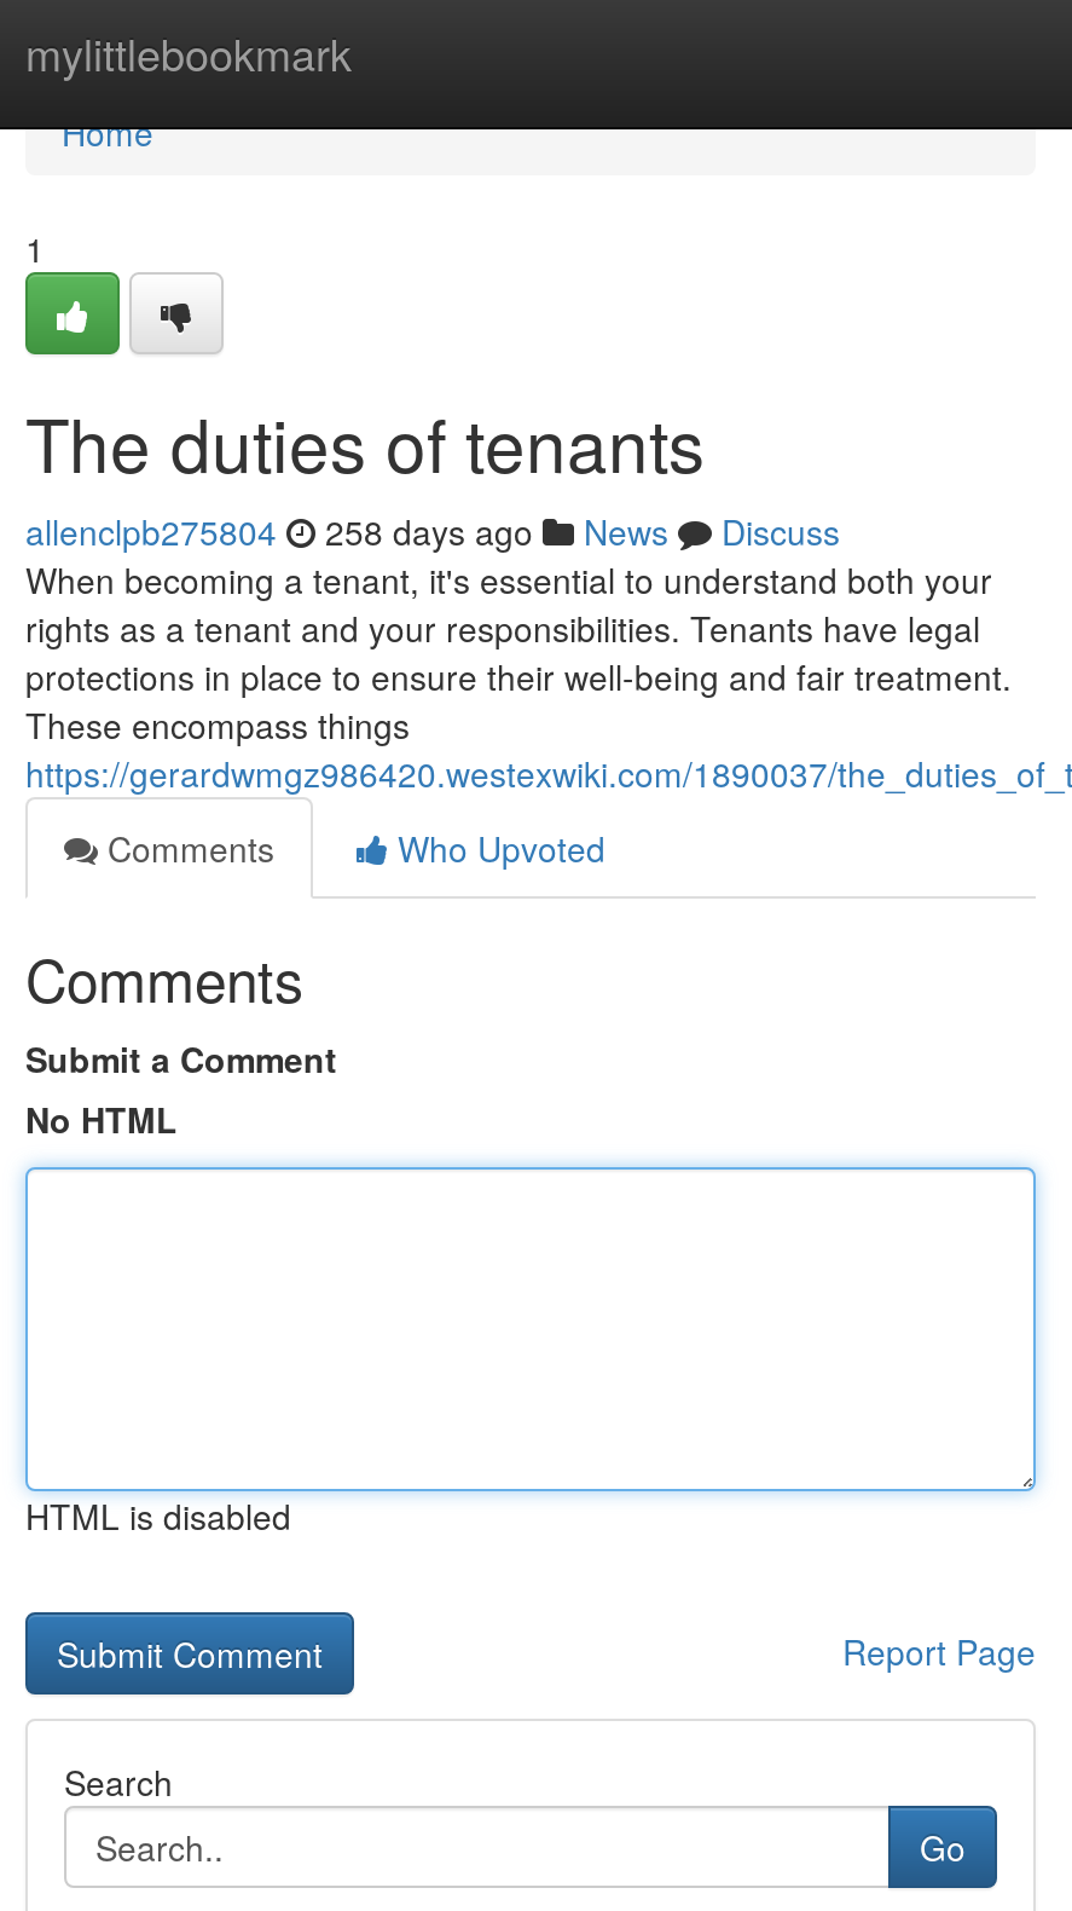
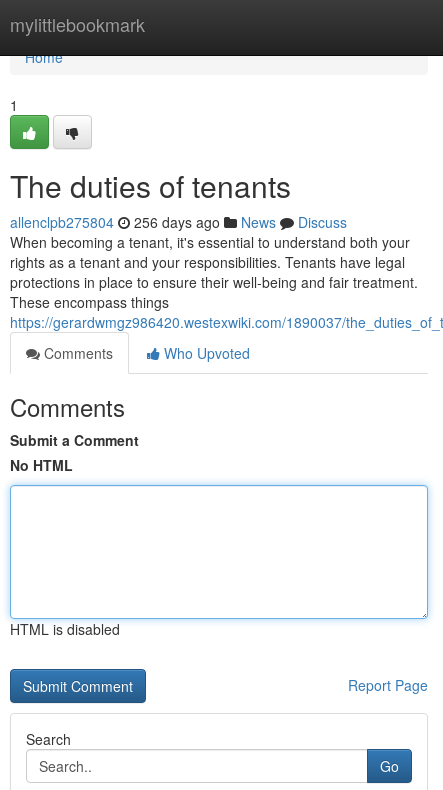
[25,507,840,555] allenclpb275804 258 days ago News Discuss -> [10,212,347,232] allenclpb275804 256 days ago News Discuss

